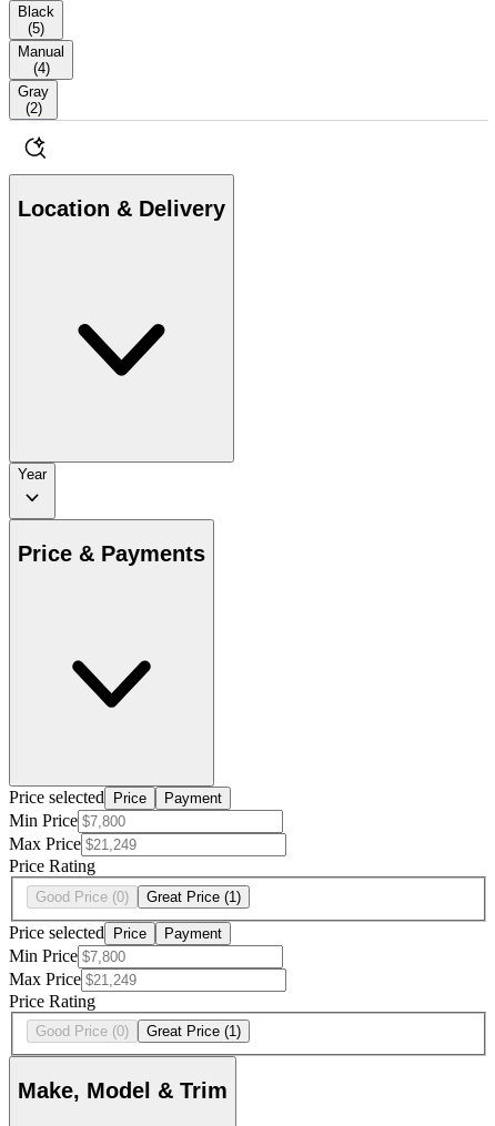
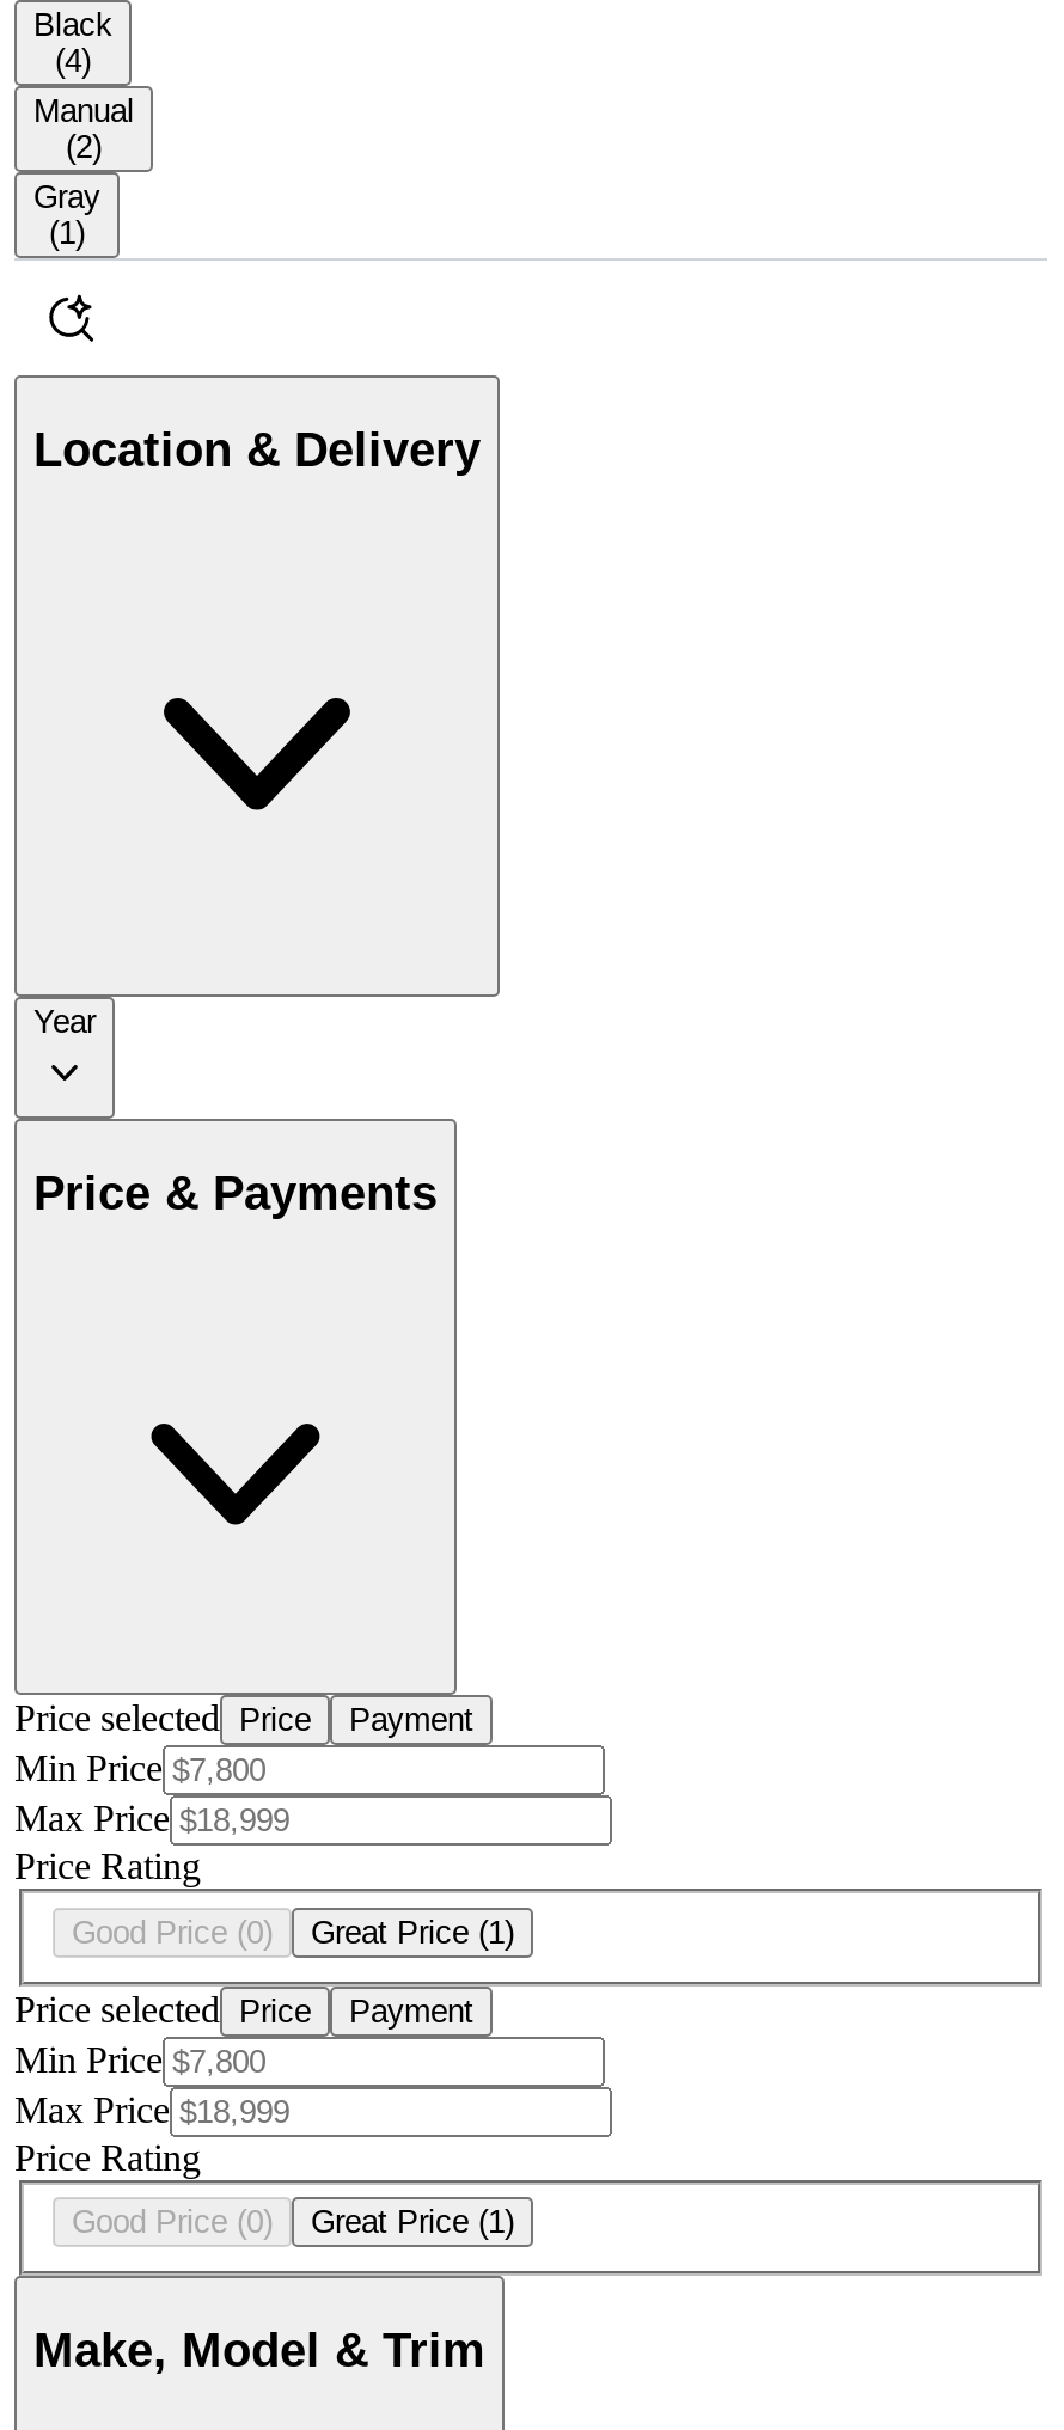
[28,20,44,36] (5) -> [55,43,91,79] (4)
[33,60,49,76] (4) -> [66,129,102,165] (2)
[25,100,42,116] (2) -> [49,215,85,251] (1)

